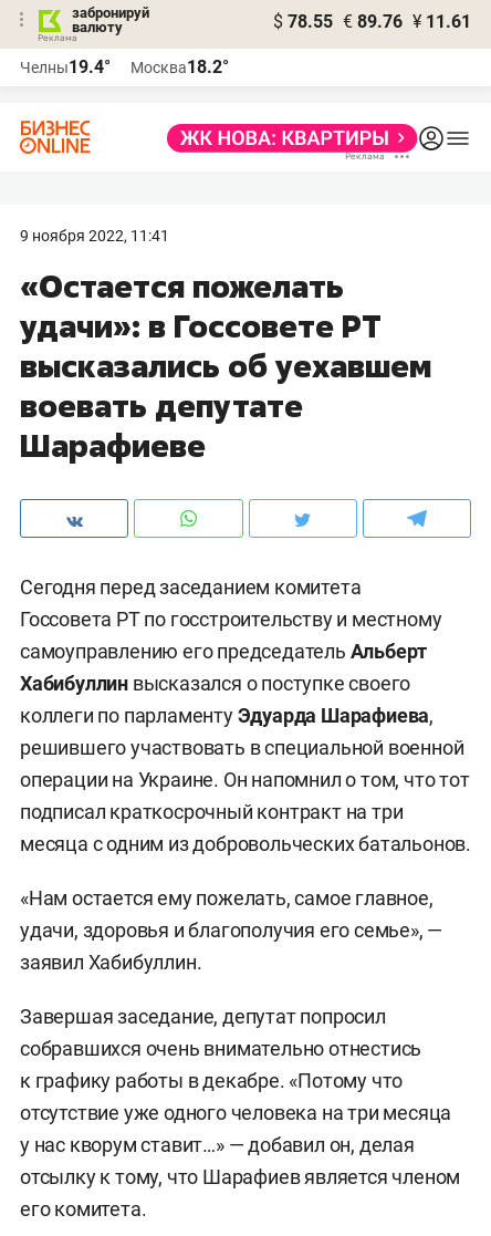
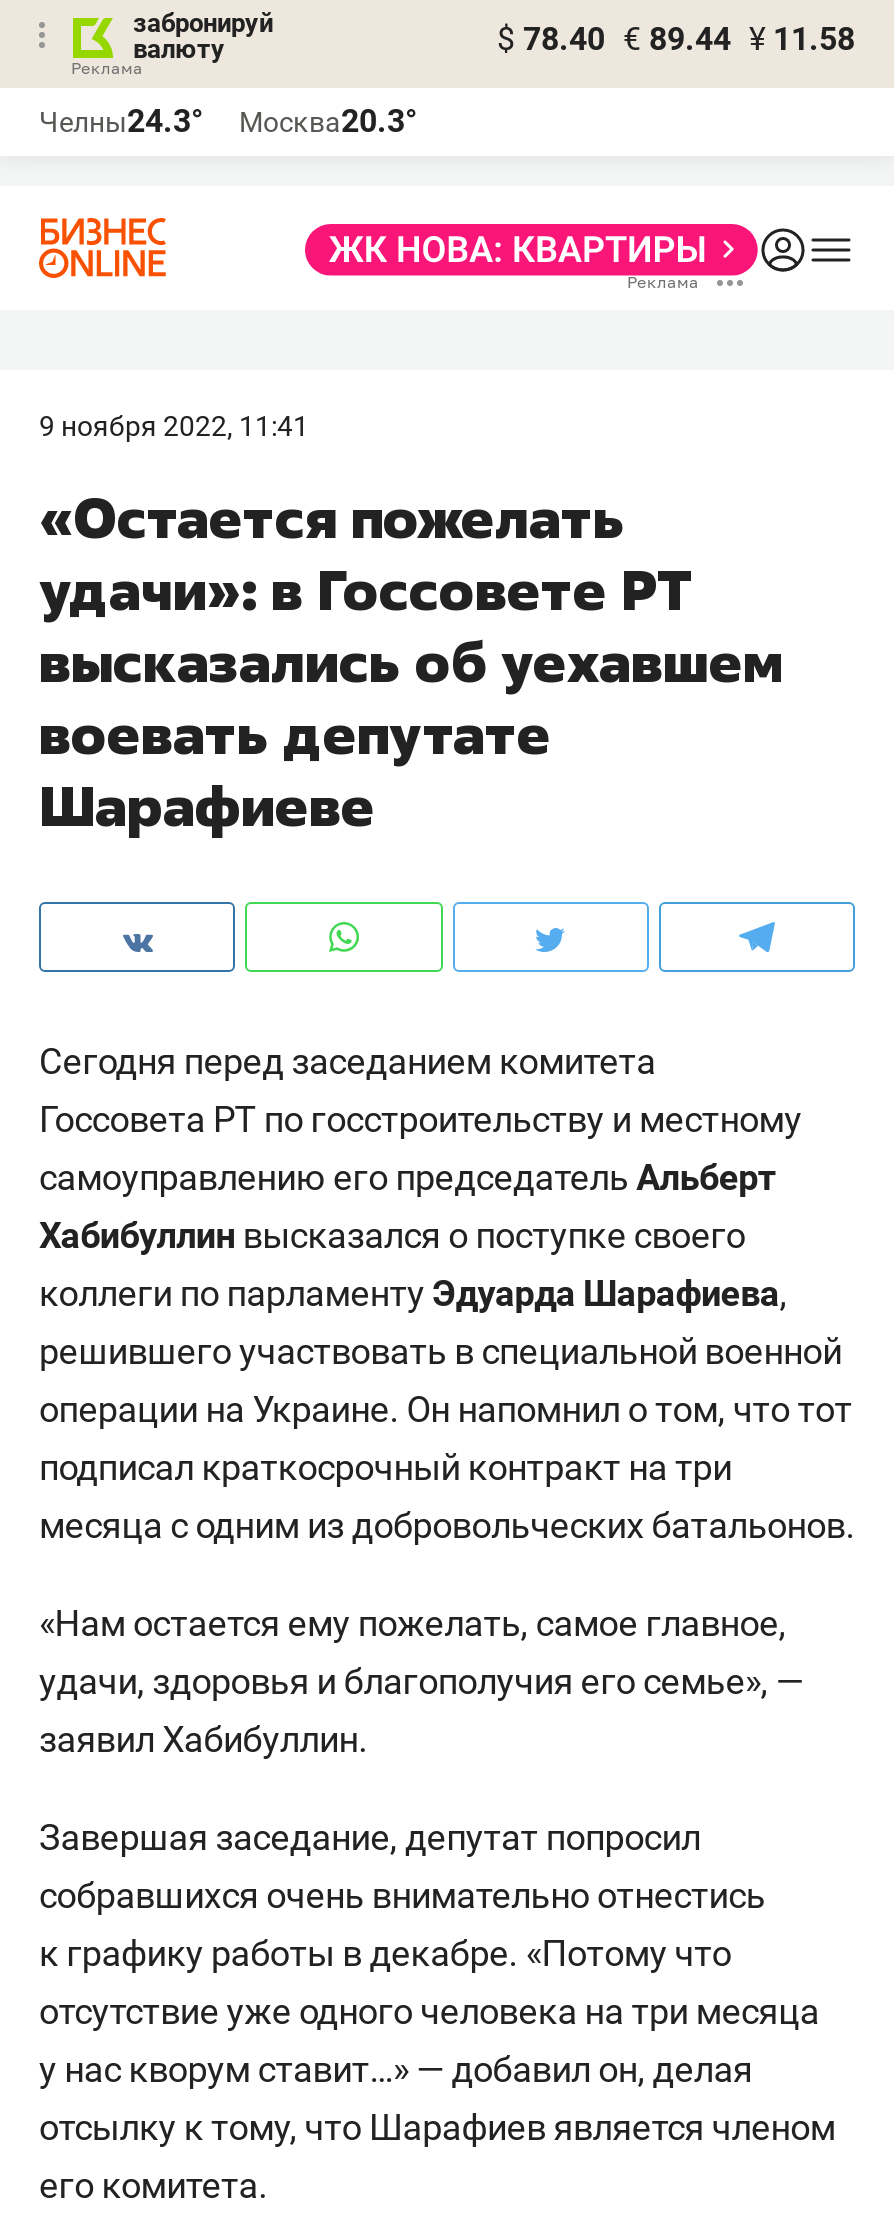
[273,11,471,32] $ 78.55 € 89.76 ¥ 11.61 -> [497,20,855,58] $ 78.40 € 89.44 ¥ 11.58
[20,56,111,77] Челны19.4° -> [39,102,203,140] Челны24.3°
[130,56,229,77] Москва18.2° -> [239,102,417,140] Москва20.3°

